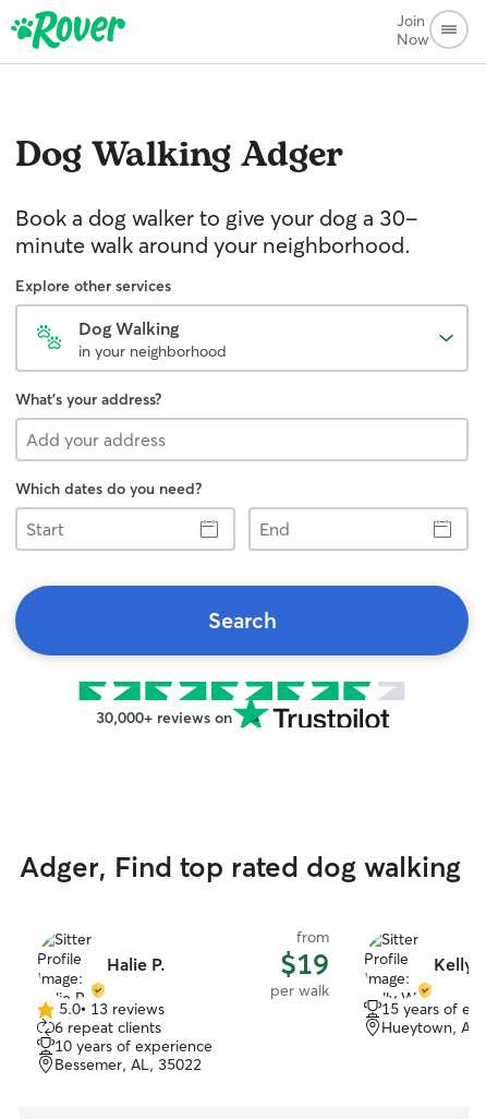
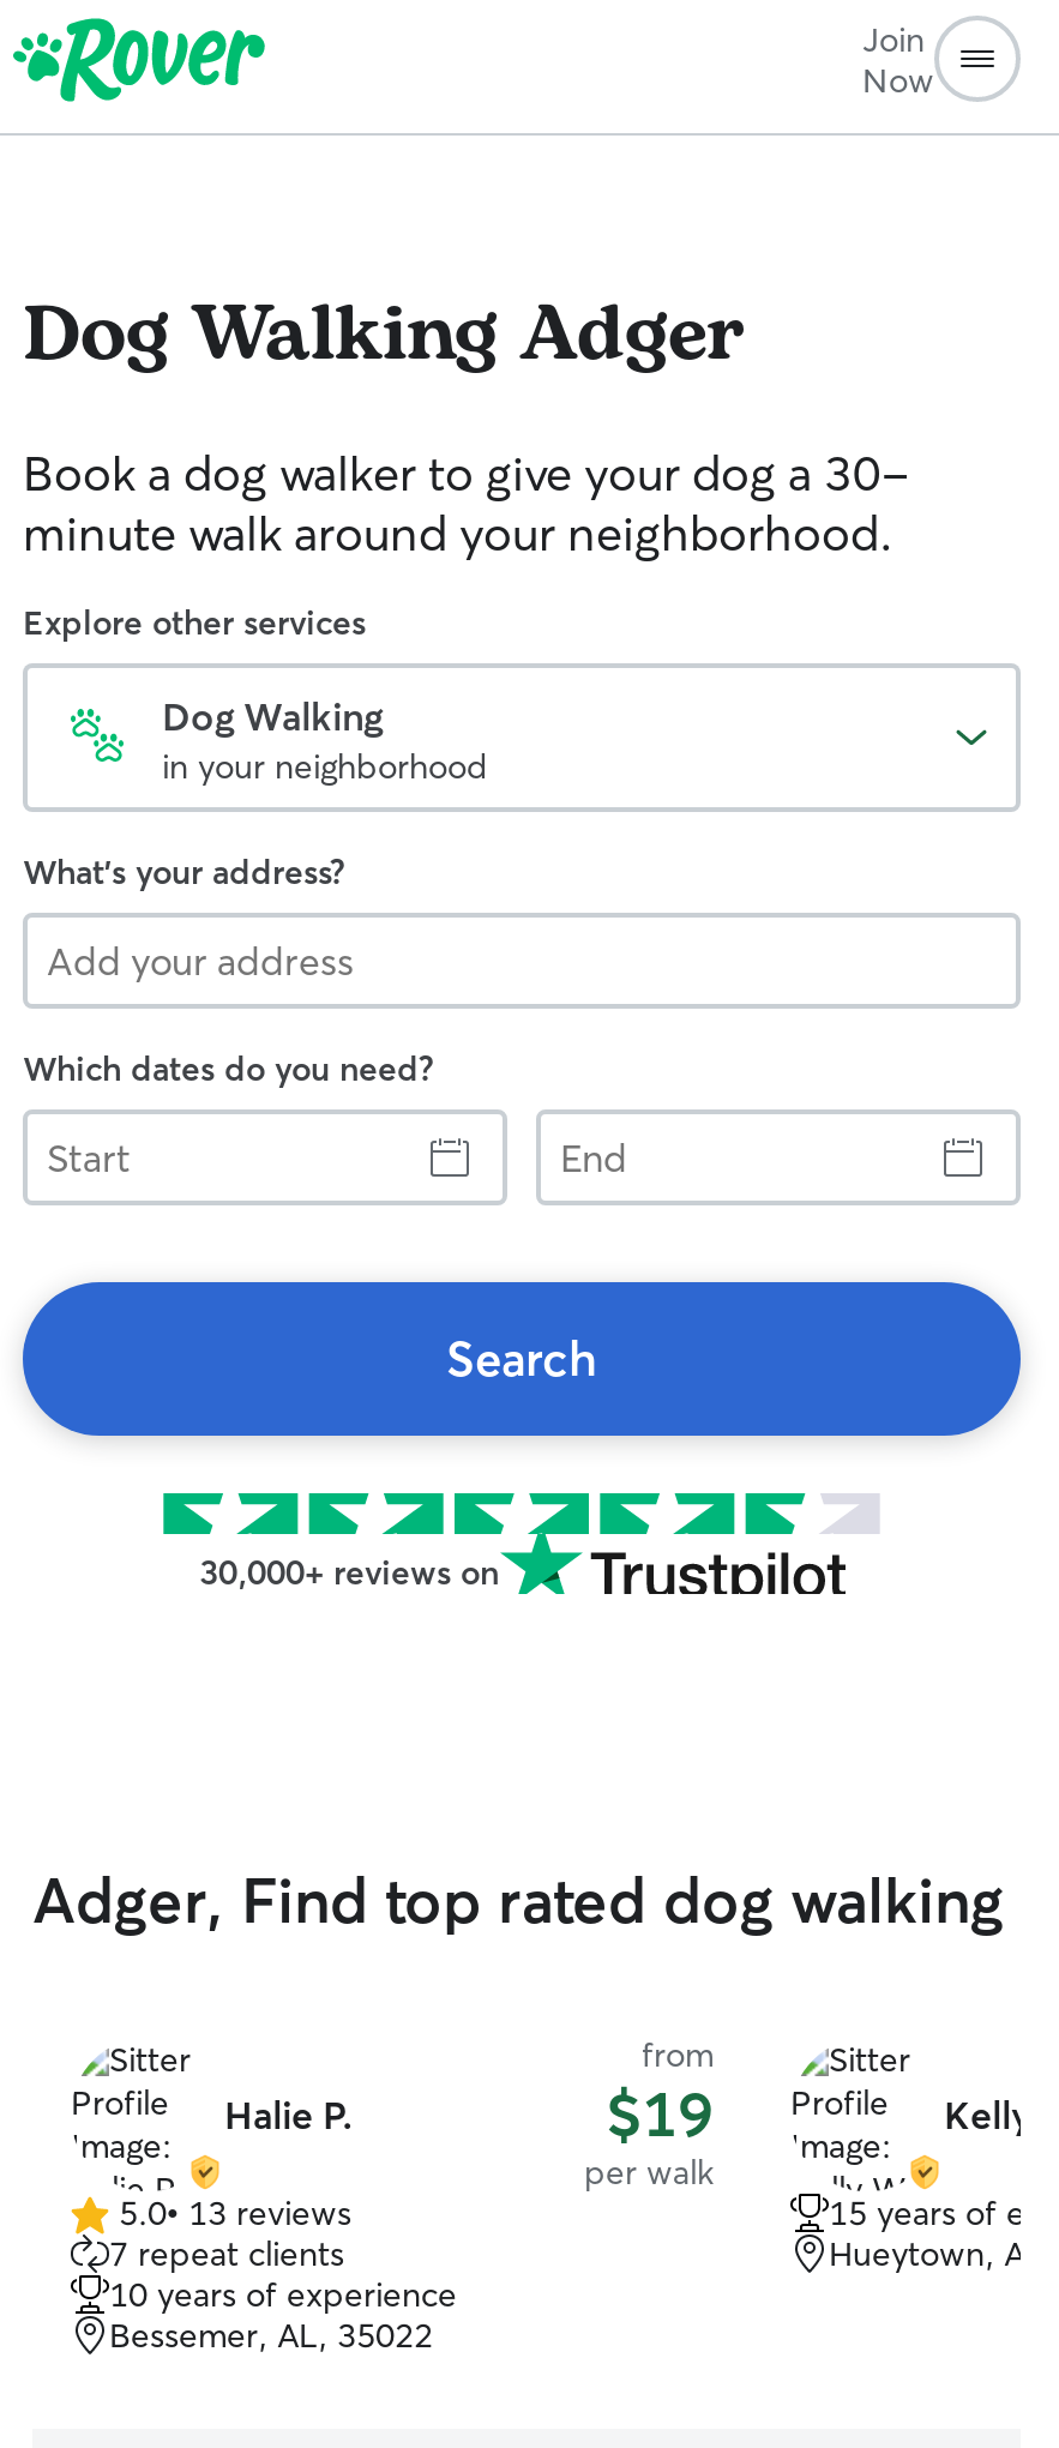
[54,1018,161,1037] 6 repeat clients -> [109,2232,344,2275] 7 repeat clients

